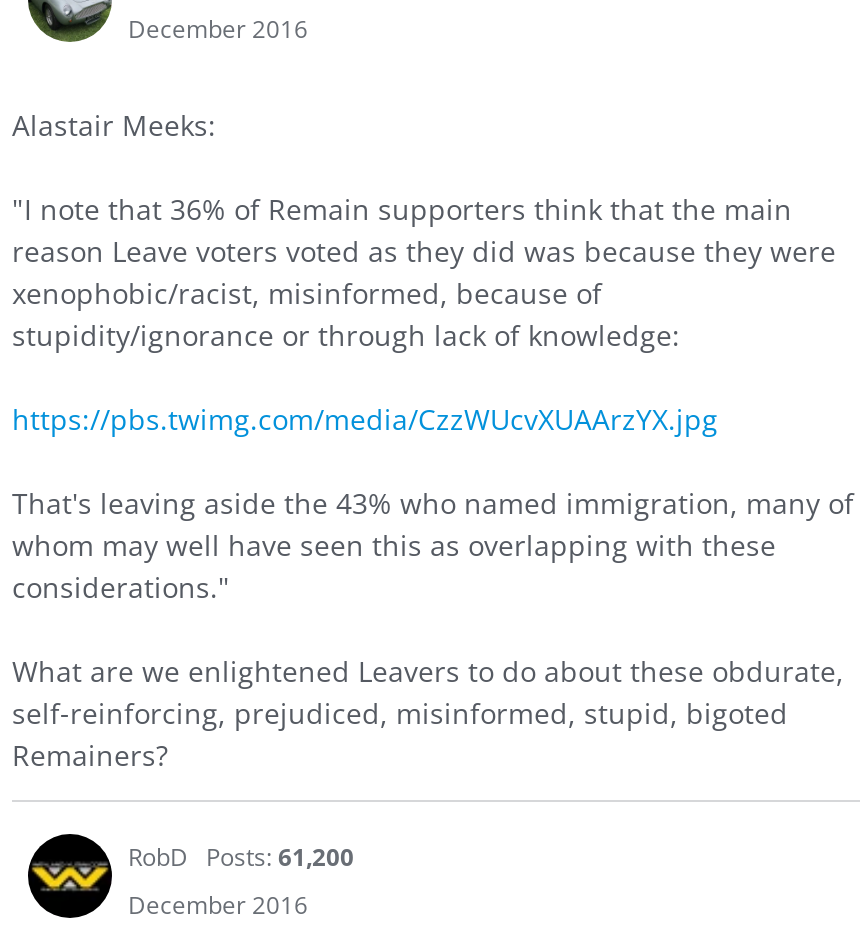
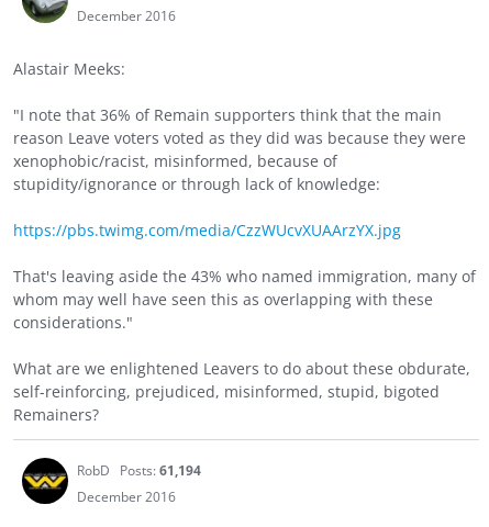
[128,840,354,874] RobD Posts: 61,200 -> [77,461,201,480] RobD Posts: 61,194

